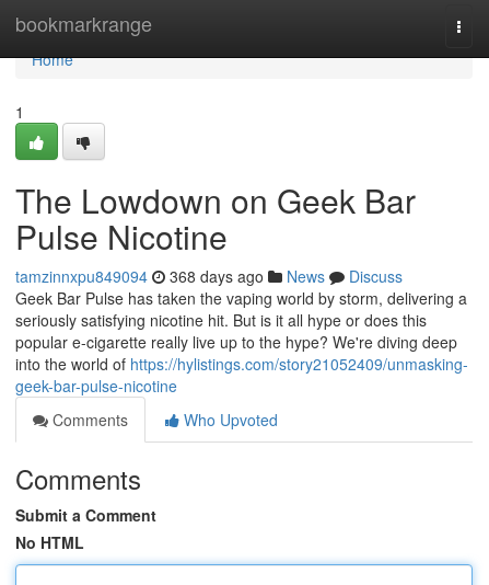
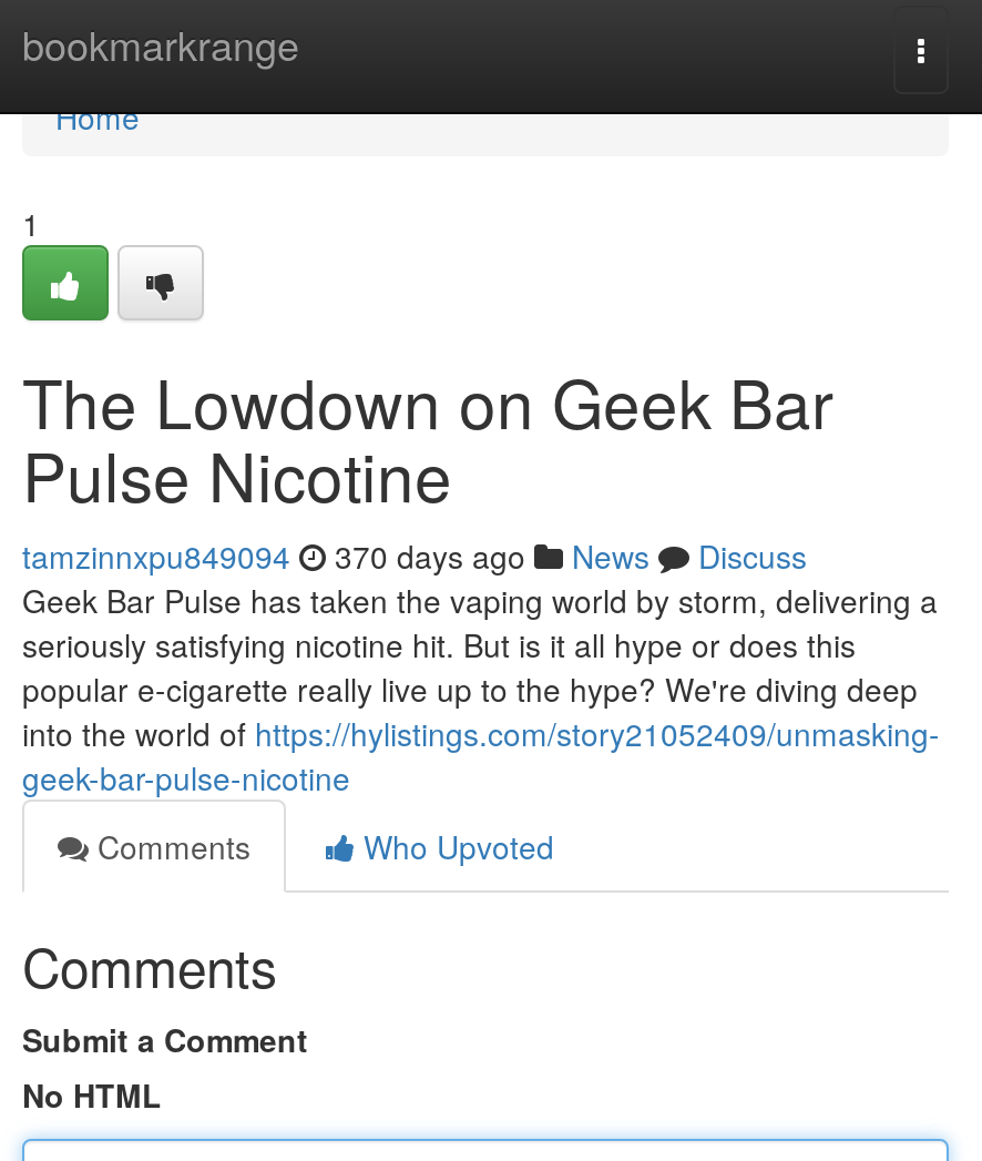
[15,265,403,287] tamzinnxpu849094 368 days ago News Discuss -> [22,533,807,578] tamzinnxpu849094 370 days ago News Discuss

